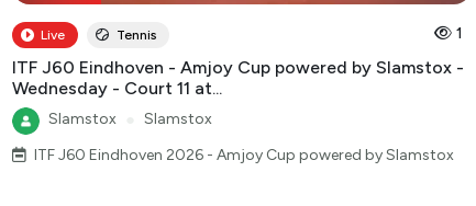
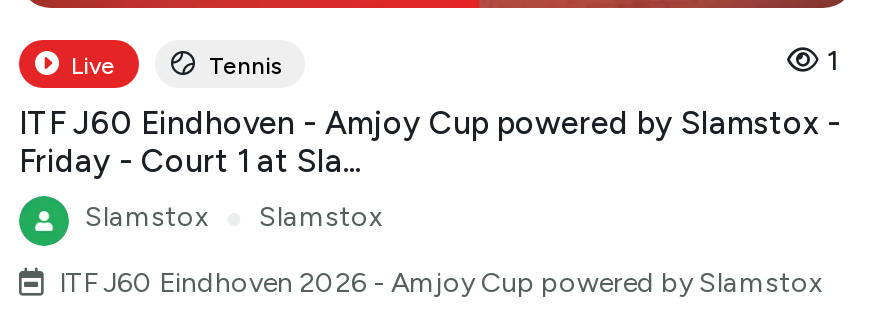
[12,78,222,99] Wednesday - Court 11 at... -> [19,142,361,180] Friday - Court 1 at Sla...

